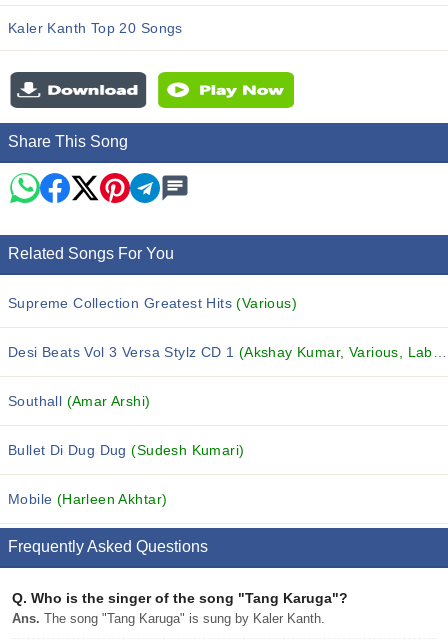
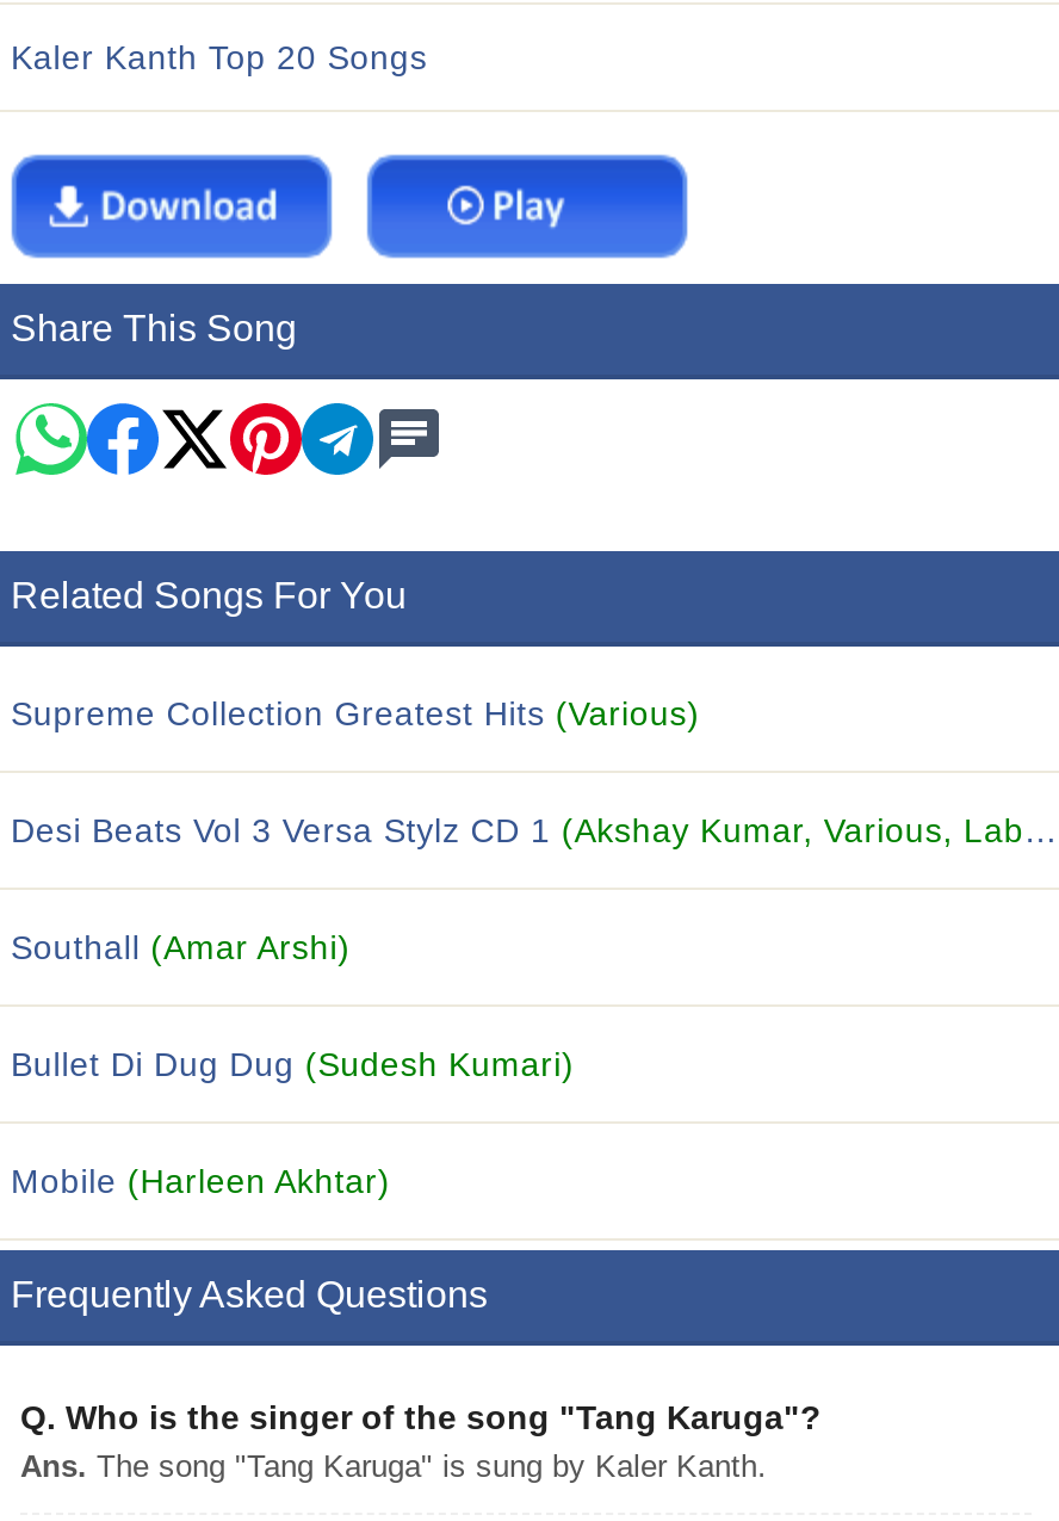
[9,69,147,112] [image] -> [11,153,340,260] [image]
[157,69,295,112] [image] -> [366,153,693,260] [image]

